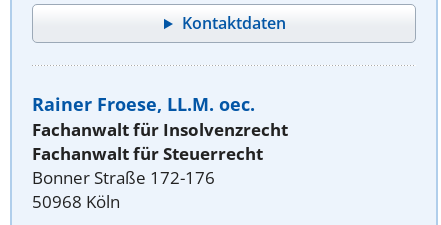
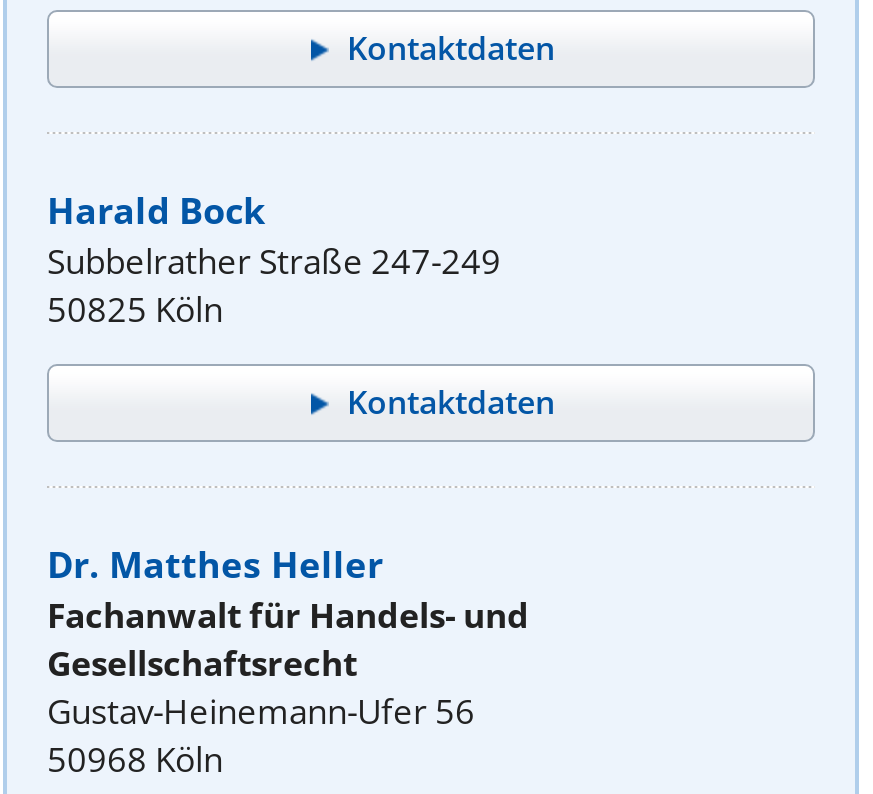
[32,92,288,189] Rainer Froese, LL.M. oec. | Fachanwalt für Insolvenzrecht | Fachanwalt für Steuerrecht | Bonner Straße 172-176 -> [47,186,555,734] Harald Bock | Subbelrather Straße 247-249 | 50825 Köln | Kontaktdaten | Dr. Matthes Heller | Fachanwalt für Handels- und | Gesellschaftsrecht | Gustav-Heinemann-Ufer 56

